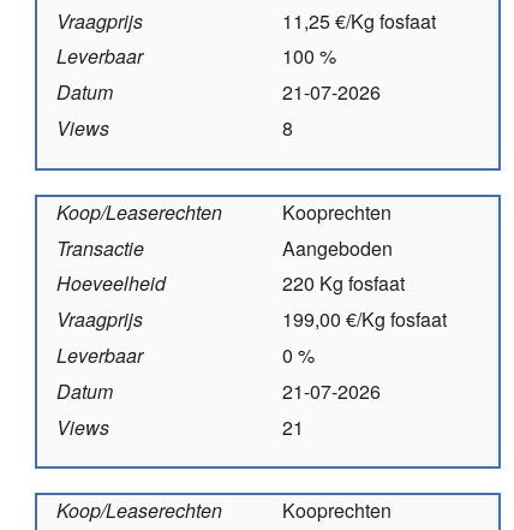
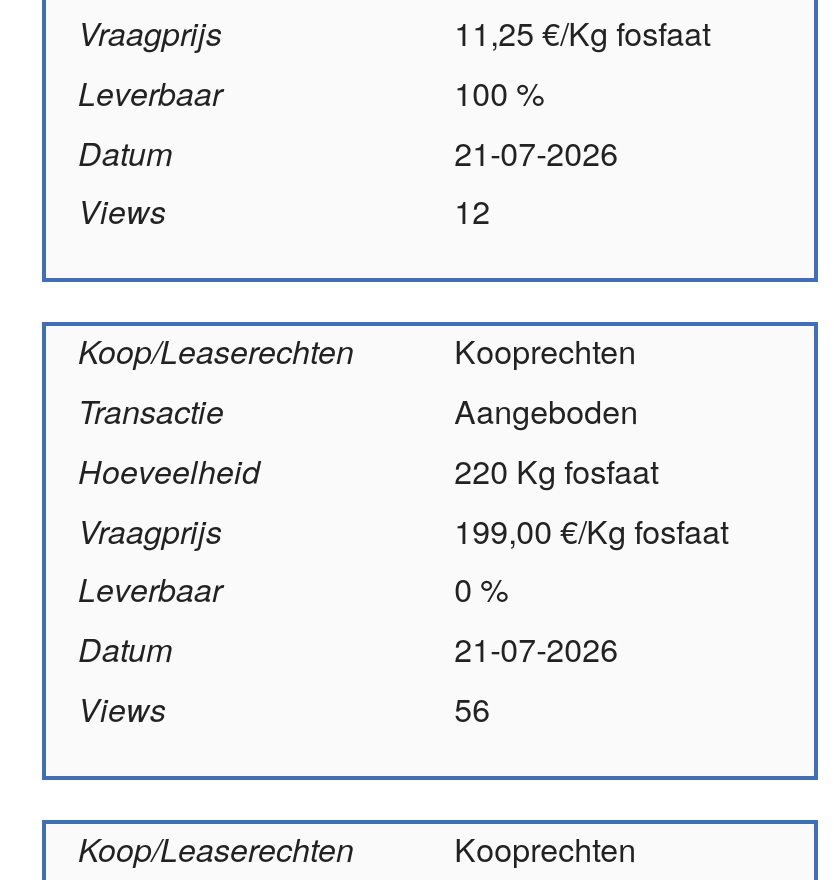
[282,114,293,142] 8 -> [454,188,490,234] 12
[282,413,304,441] 21 -> [454,685,490,731] 56

